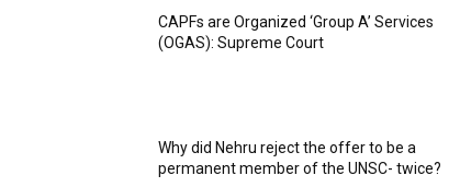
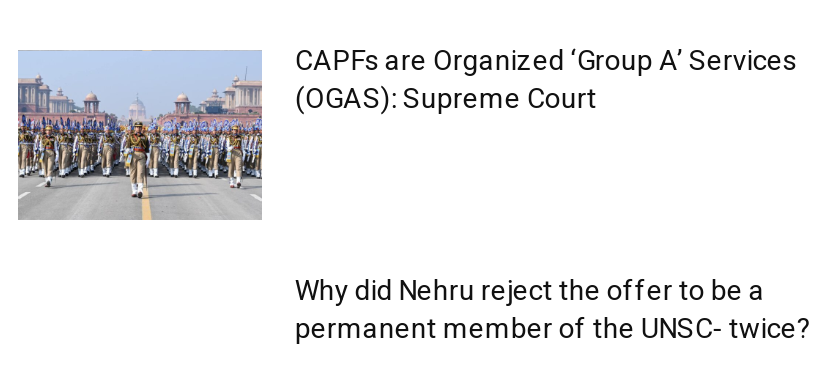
none -> [16,48,264,222] [image]

